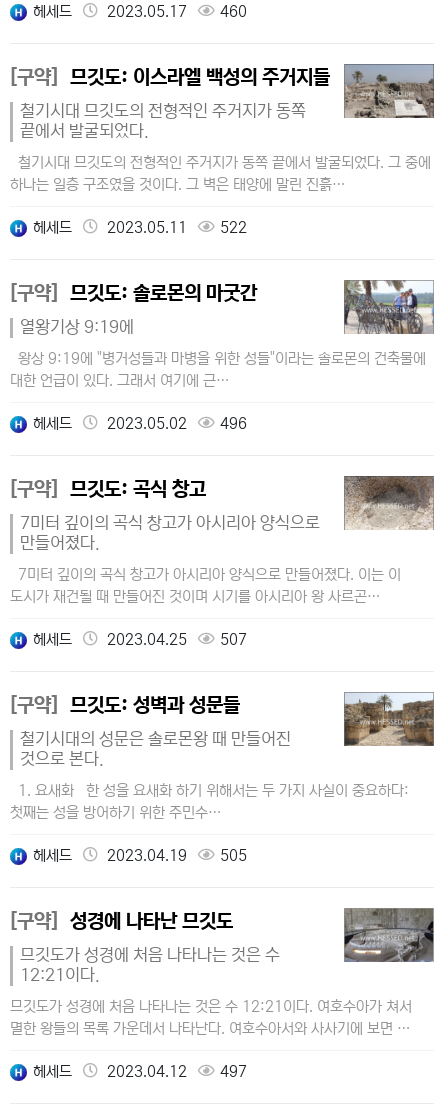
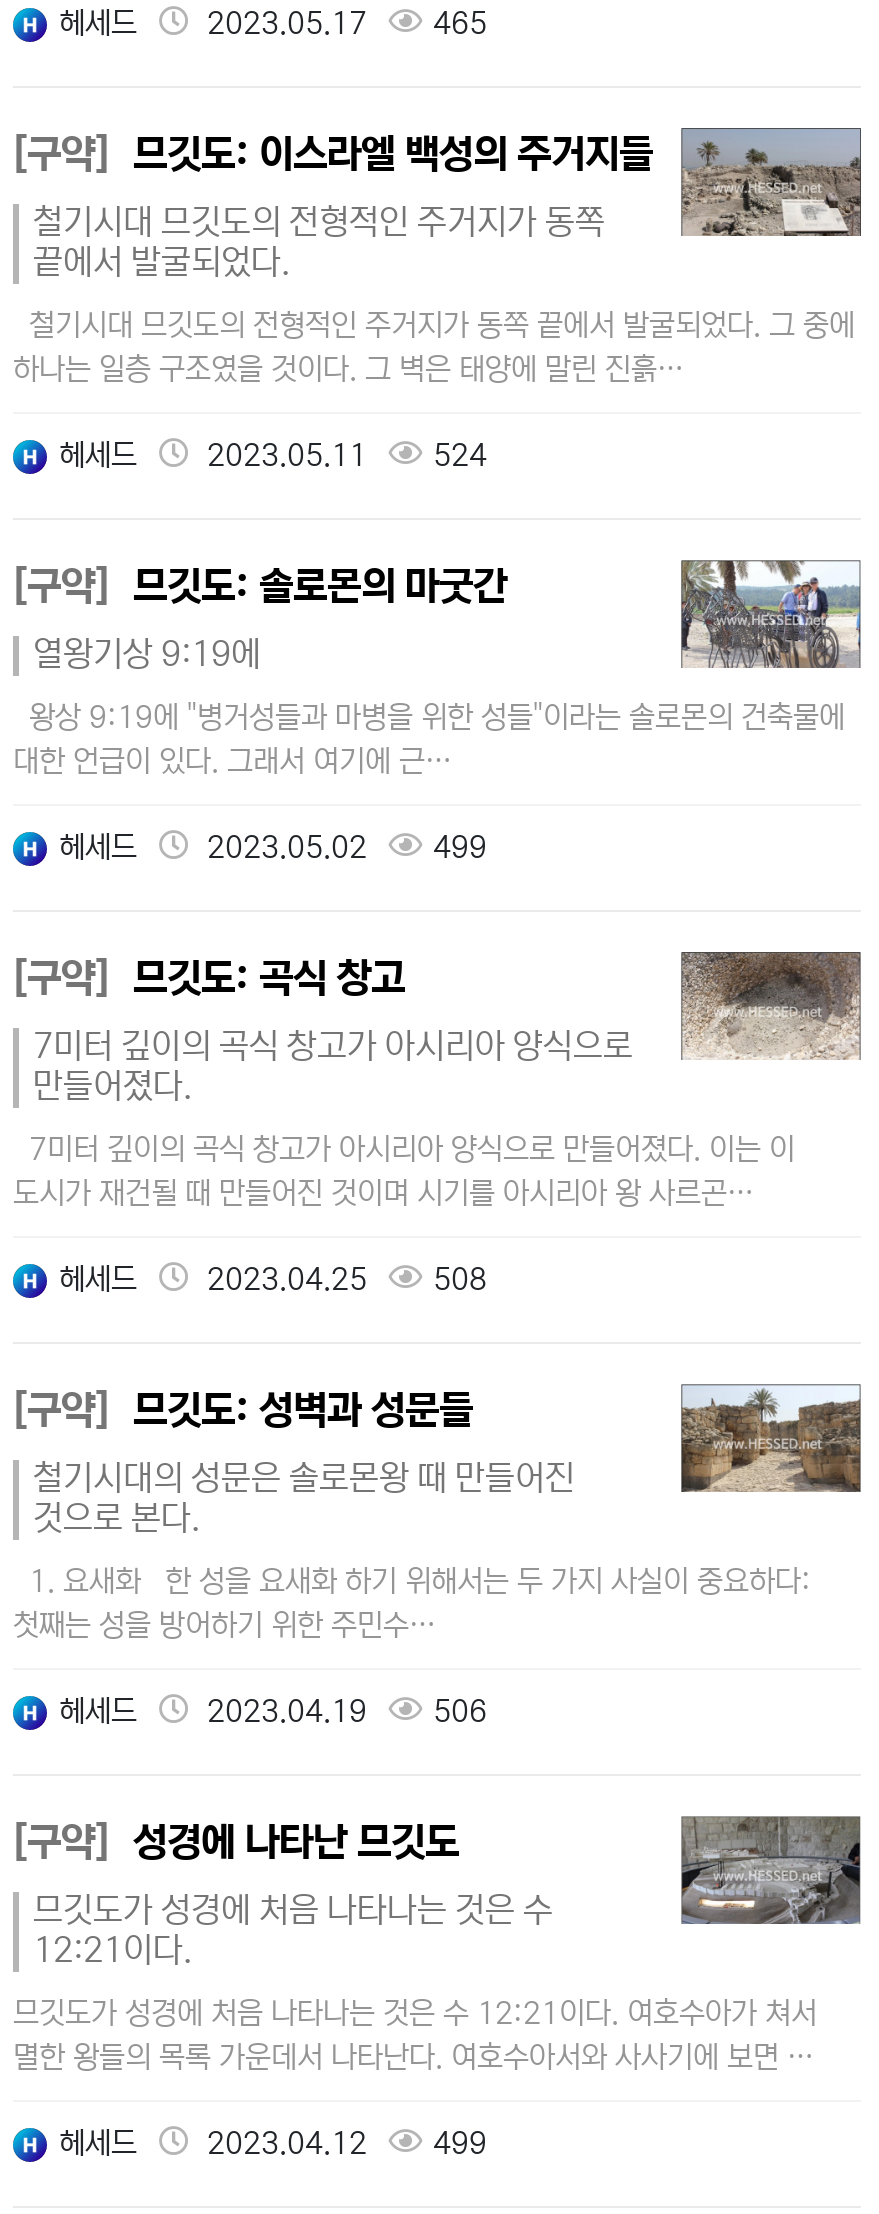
[33,3,247,20] 헤세드 2023.05.17 460 -> [59,6,487,40] 헤세드 2023.05.17 465
[33,219,247,236] 헤세드 2023.05.11 522 -> [59,438,487,472] 헤세드 2023.05.11 524
[33,415,247,432] 헤세드 2023.05.02 496 -> [59,830,487,864] 헤세드 2023.05.02 499
[33,631,247,648] 헤세드 2023.04.25 507 -> [59,1262,487,1296] 헤세드 2023.04.25 508
[33,847,247,864] 헤세드 2023.04.19 505 -> [59,1694,487,1728] 헤세드 2023.04.19 506
[33,1063,247,1080] 헤세드 2023.04.12 497 -> [59,2126,487,2160] 헤세드 2023.04.12 499

